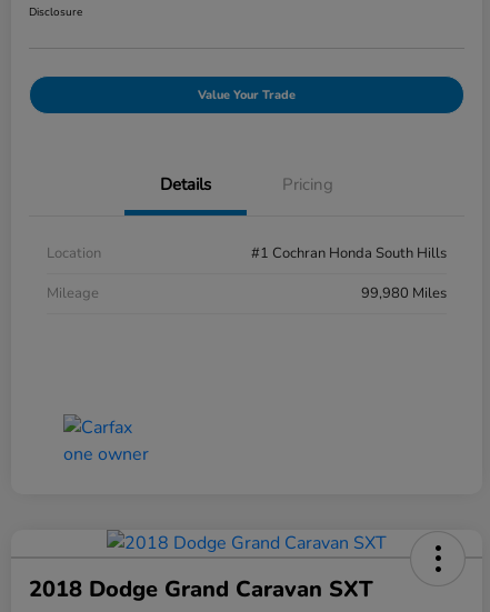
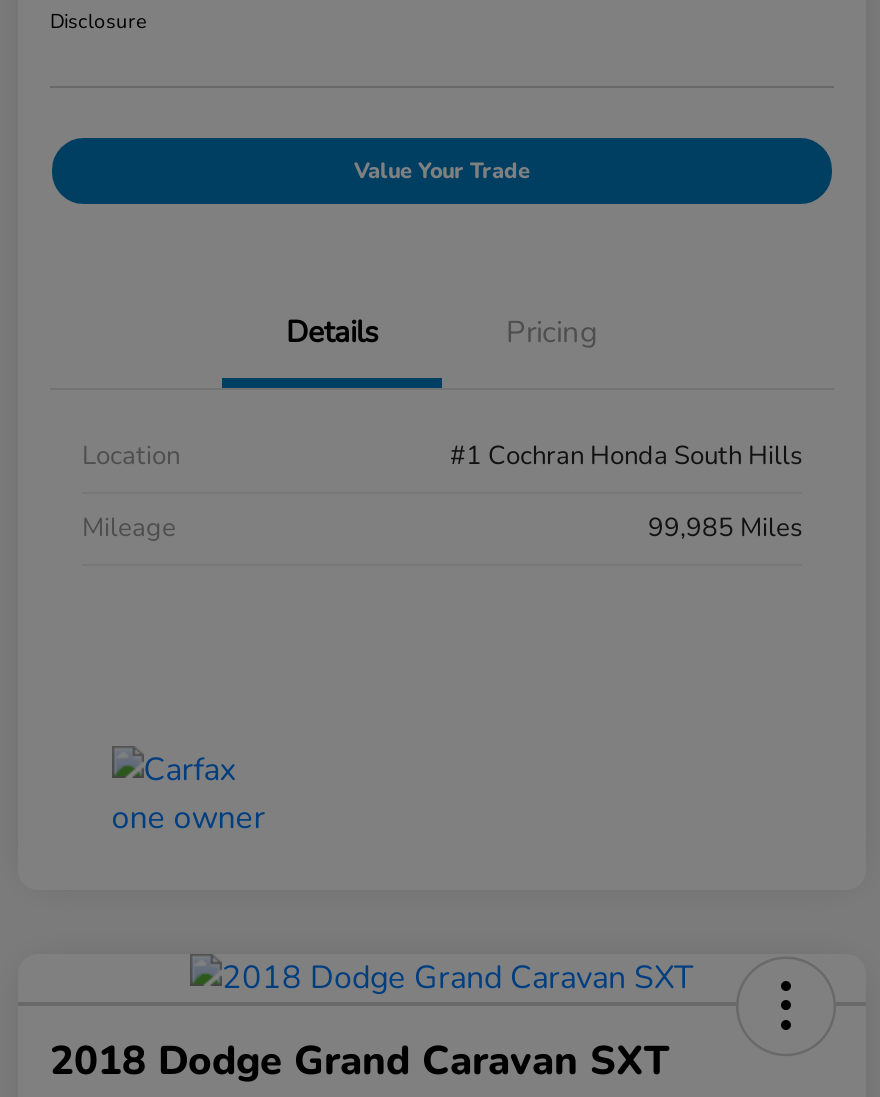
[361,283,447,303] 99,980 Miles -> [648,510,802,546] 99,985 Miles

